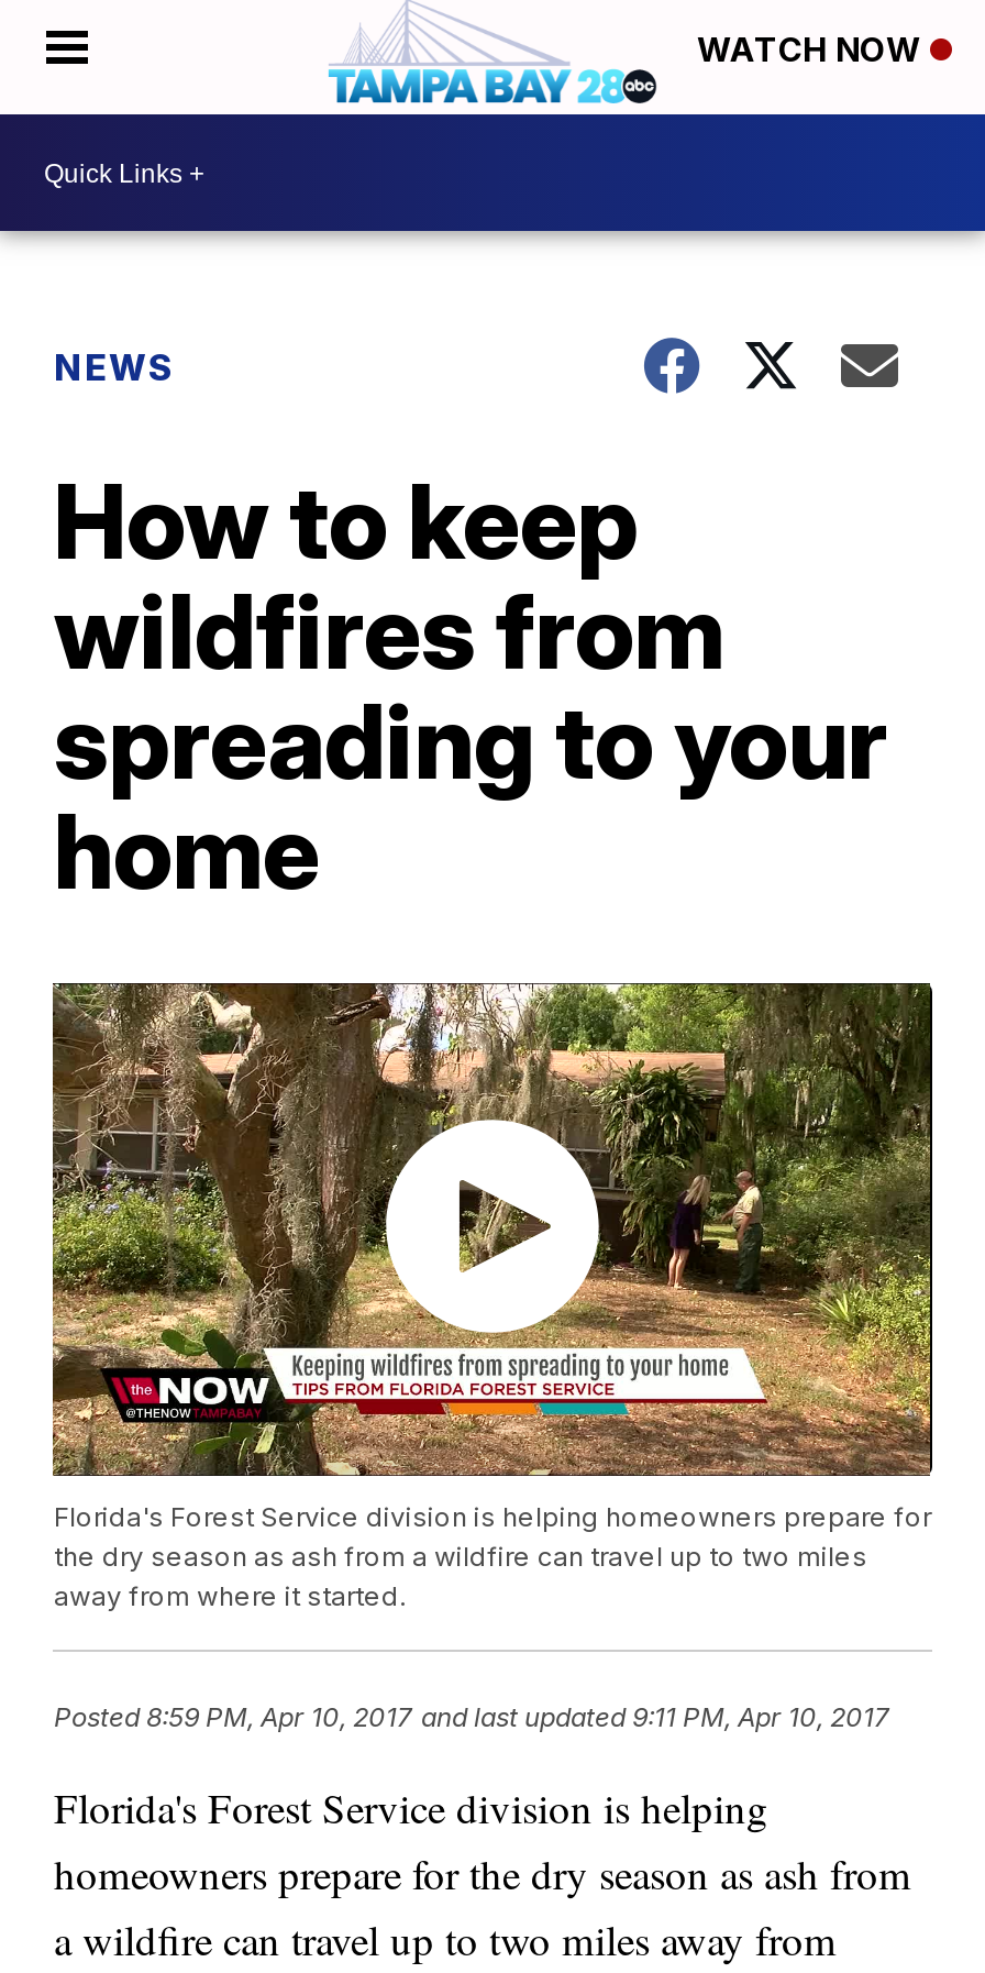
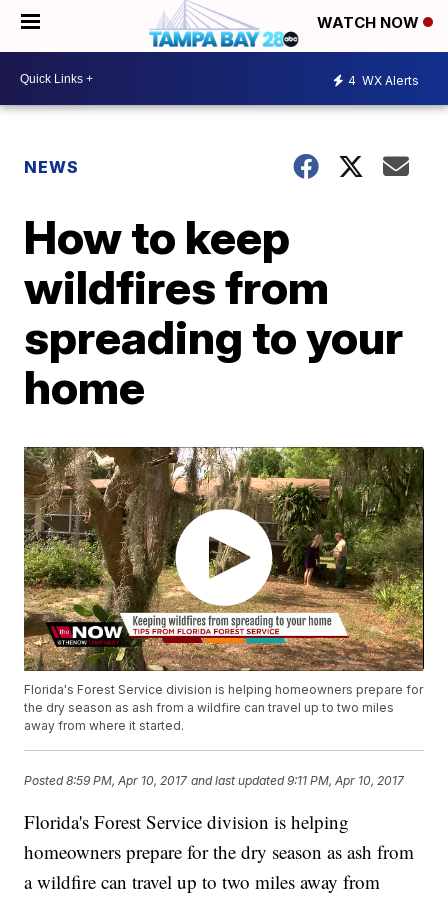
none -> [348,72,419,87] 4 WX Alerts

